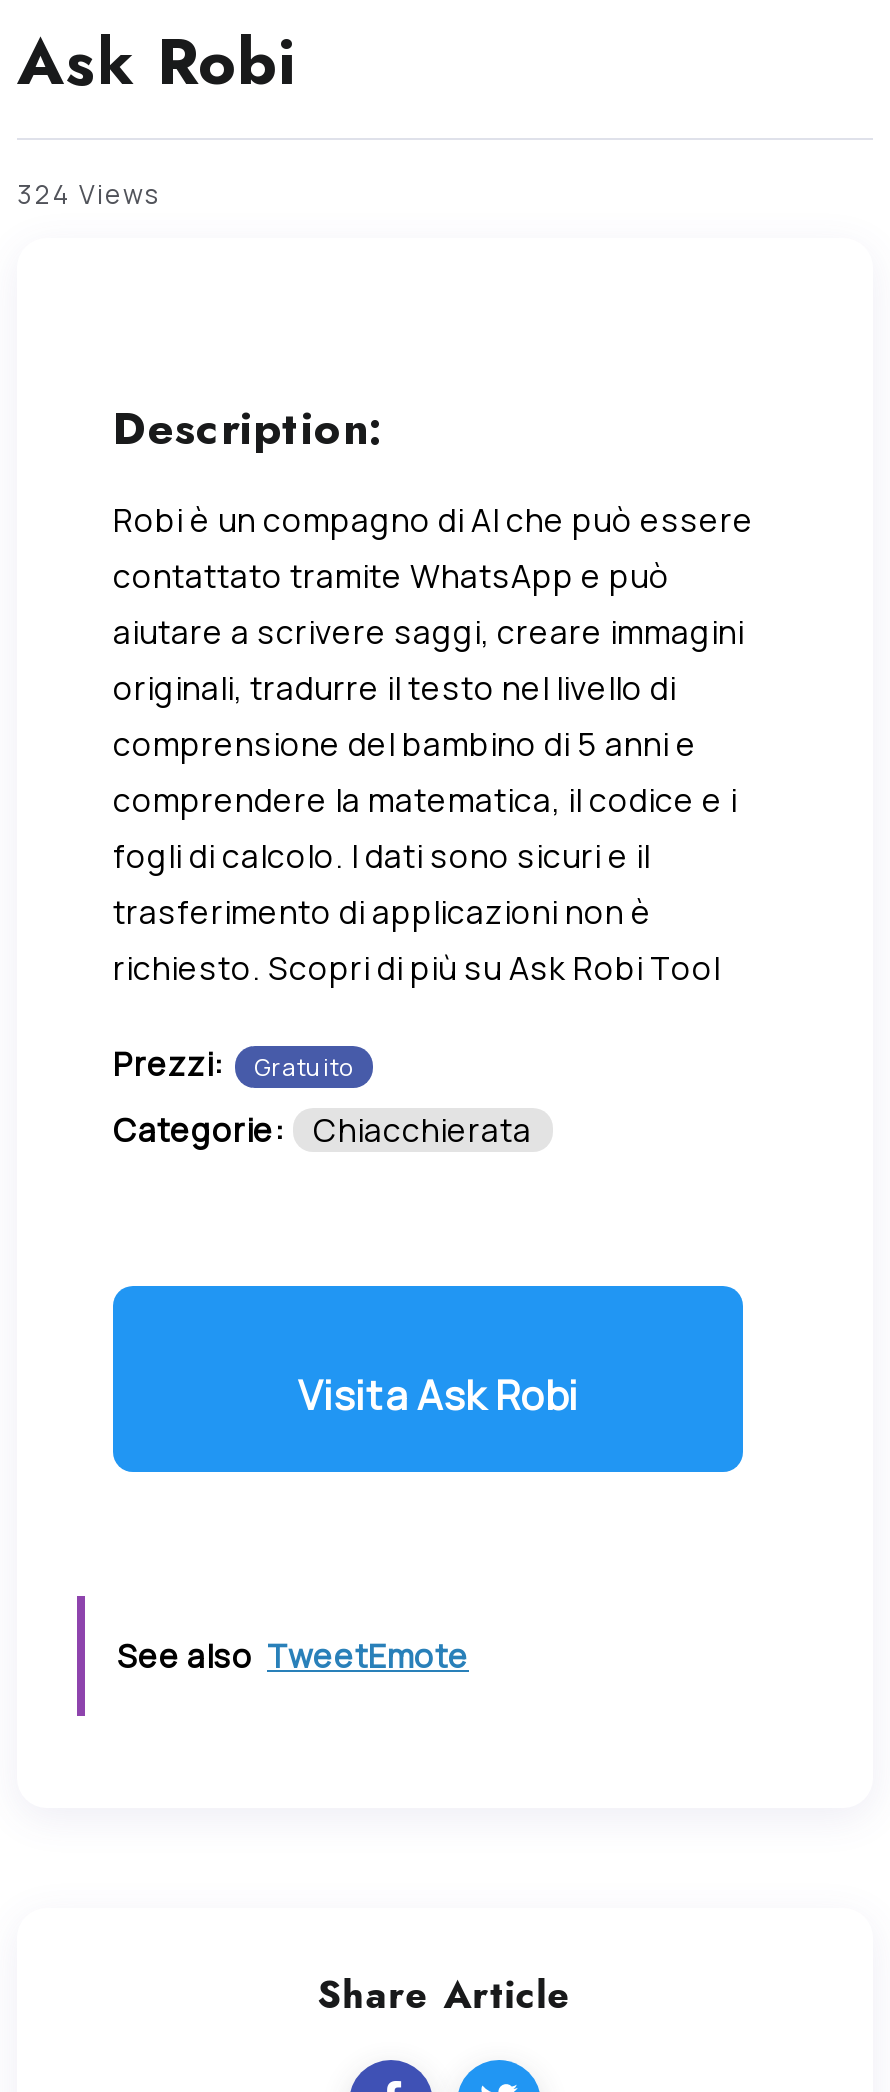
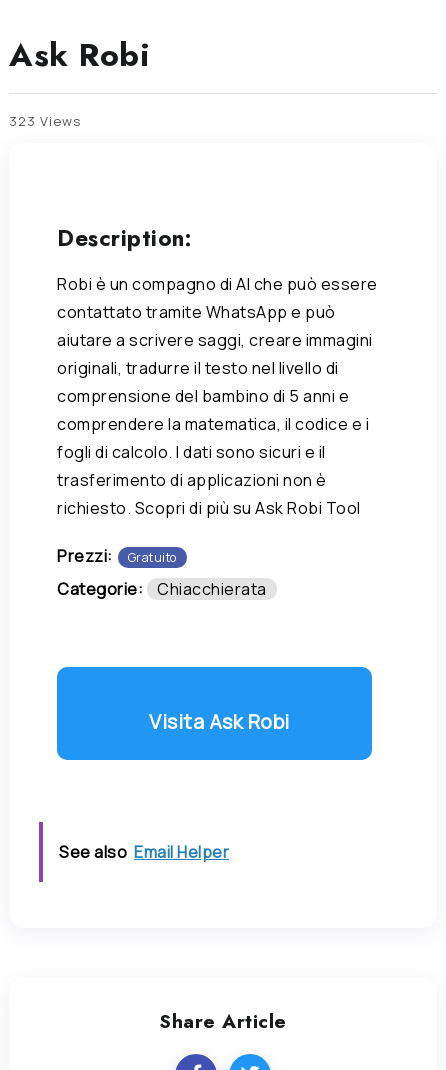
[17,176,161,212] 324 Views -> [9,112,81,130] 323 Views
[117,1634,469,1678] See also TweetEmote -> [59,841,229,863] See also Email Helper

